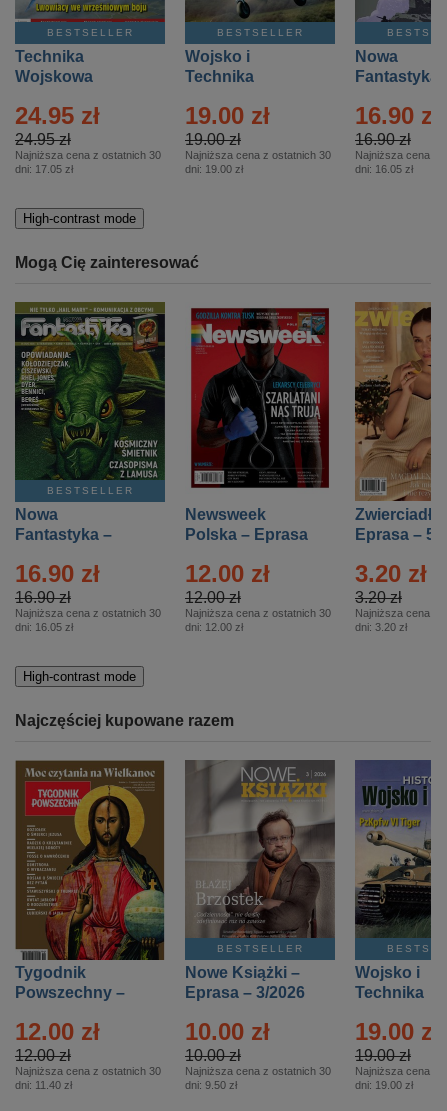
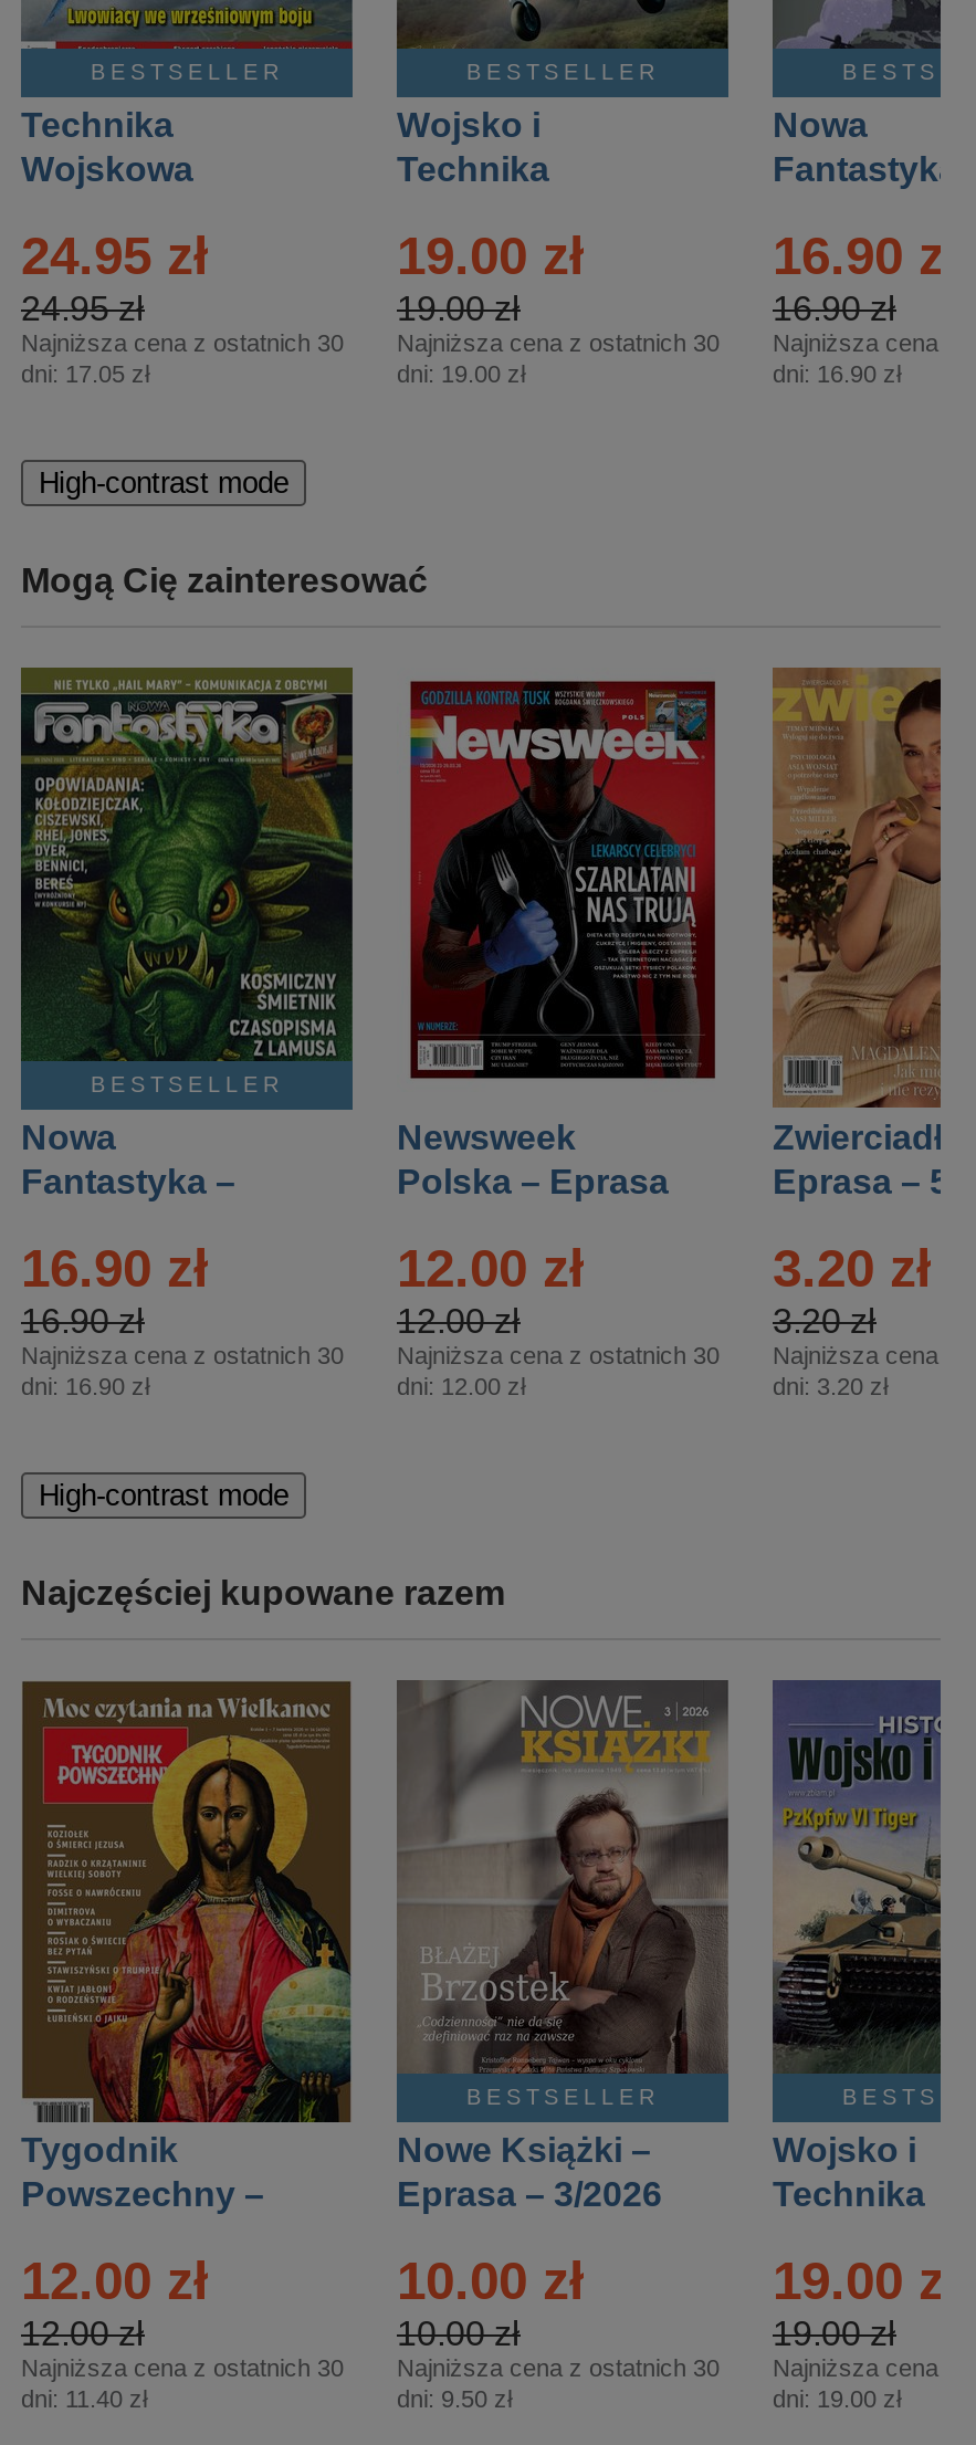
[355,163,413,175] dni: 16.05 zł -> [773,360,901,387] dni: 16.90 zł
[15,621,73,633] dni: 16.05 zł -> [21,1373,149,1399] dni: 16.90 zł

